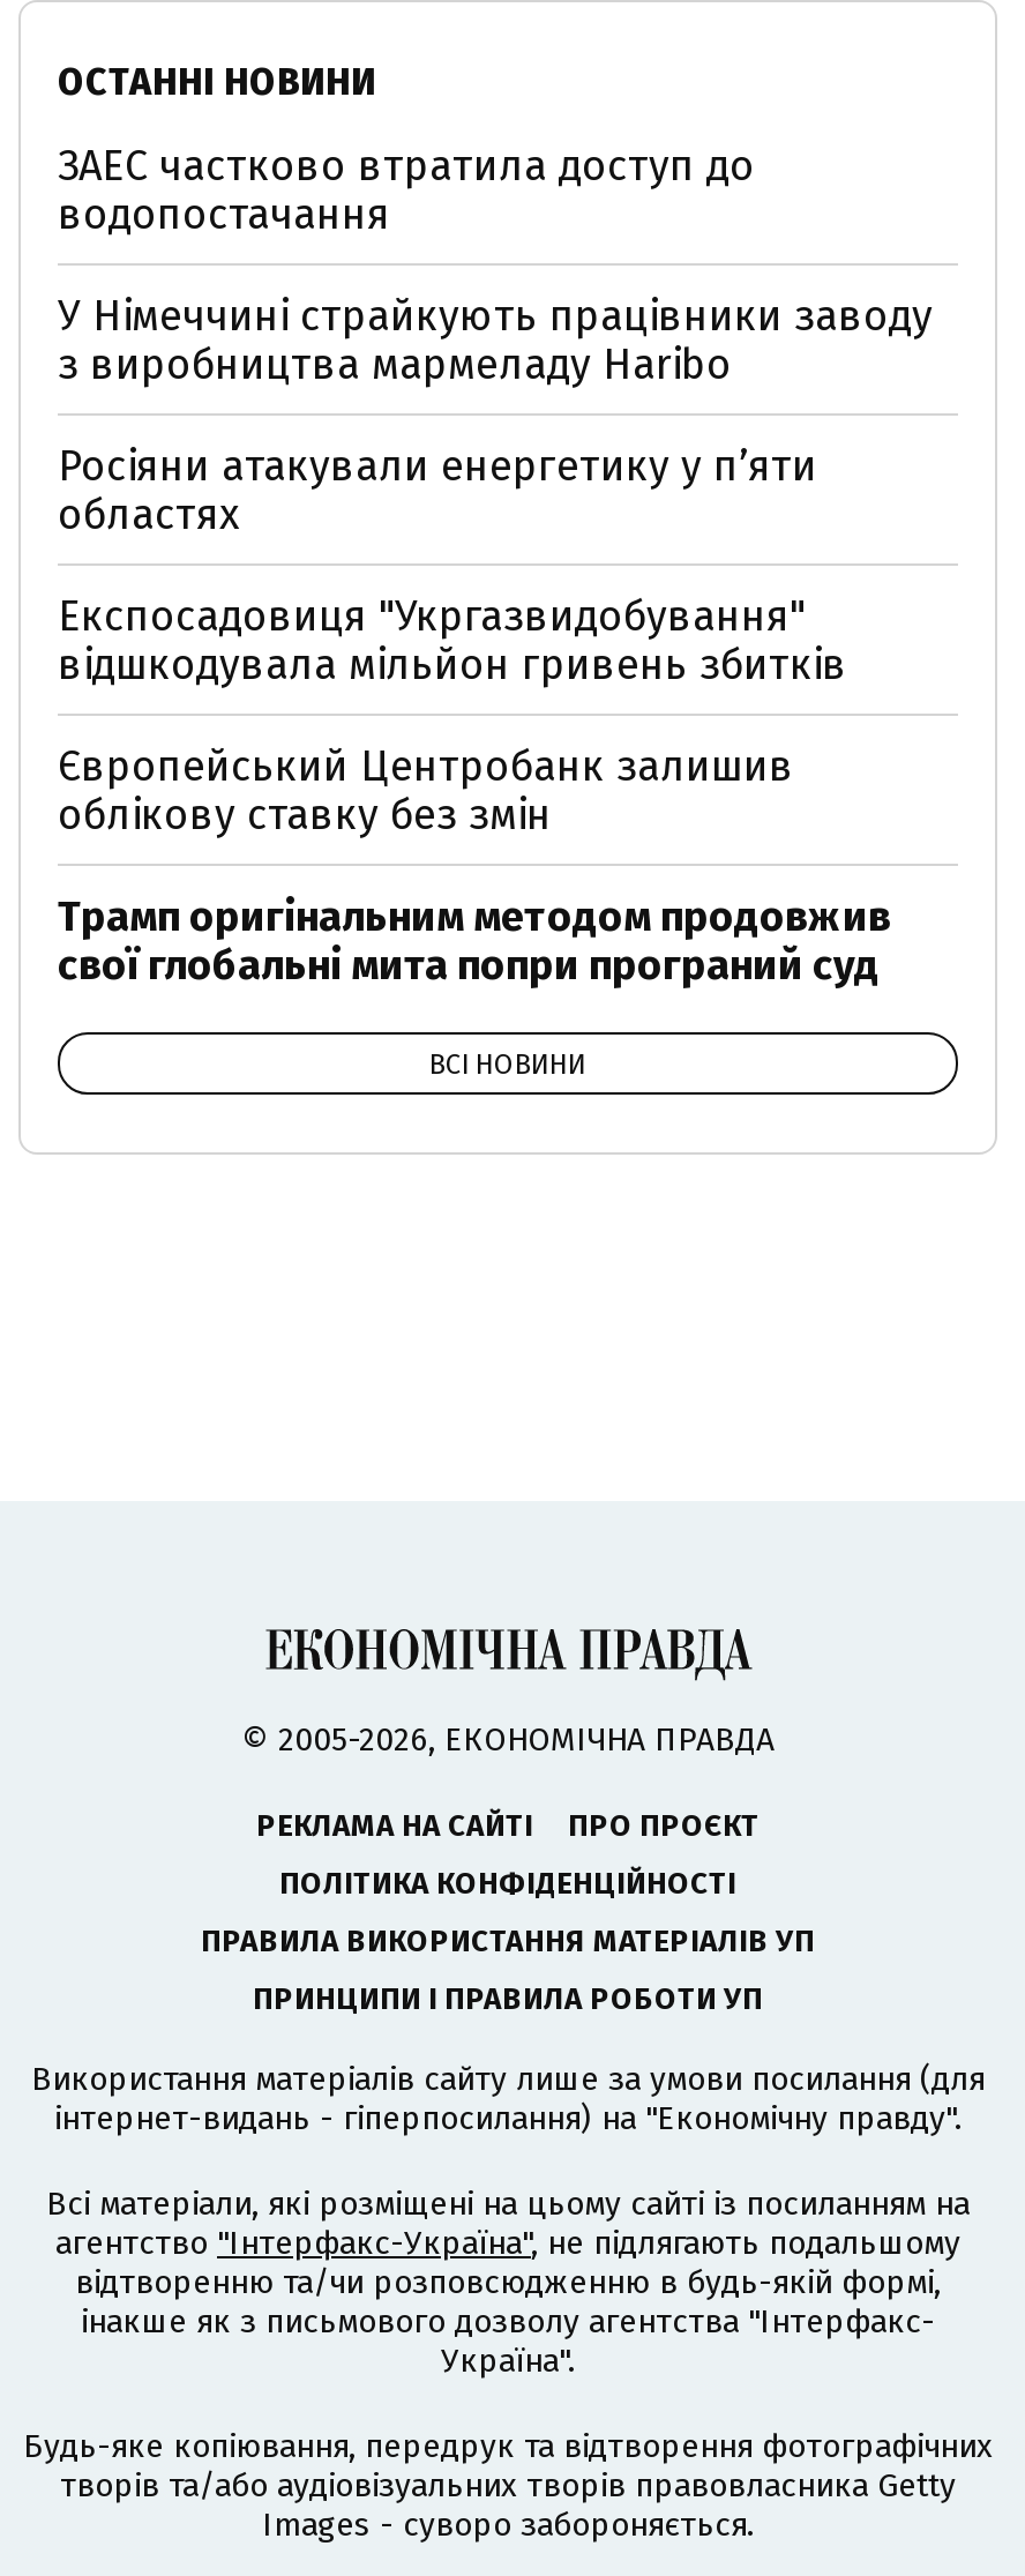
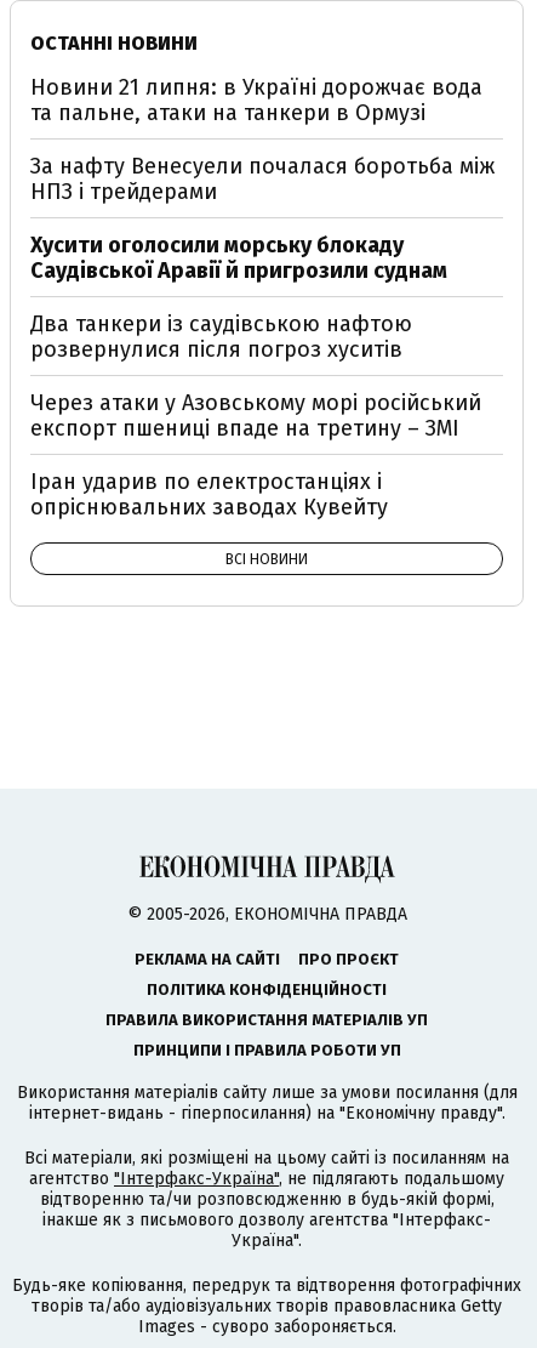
[58,140,755,239] ЗАЕС частково втратила доступ до | водопостачання -> [30,74,482,126] Новини 21 липня: в Україні дорожчає вода | та пальне, атаки на танкери в Ормузі
[58,290,933,390] У Німеччині страйкують працівники заводу | з виробництва мармеладу Haribo -> [30,153,495,205] За нафту Венесуели почалася боротьба між | НПЗ і трейдерами
[58,440,817,540] Росіяни атакували енергетику у пʼяти | областях -> [30,231,447,284] Хусити оголосили морську блокаду | Саудівської Аравії й пригрозили суднам
[58,590,847,690] Експосадовиця "Укргазвидобування" | відшкодувала мільйон гривень збитків -> [30,310,412,362] Два танкери із саудівською нафтою | розвернулися після погроз хуситів
[58,741,794,840] Європейський Центробанк залишив | облікову ставку без змін -> [30,389,481,441] Через атаки у Азовському морі російський | експорт пшениці впаде на третину – ЗМІ
[58,891,891,990] Трамп оригінальним методом продовжив | свої глобальні мита попри програний суд -> [30,468,388,520] Іран ударив по електростанціях і | опріснювальних заводах Кувейту

